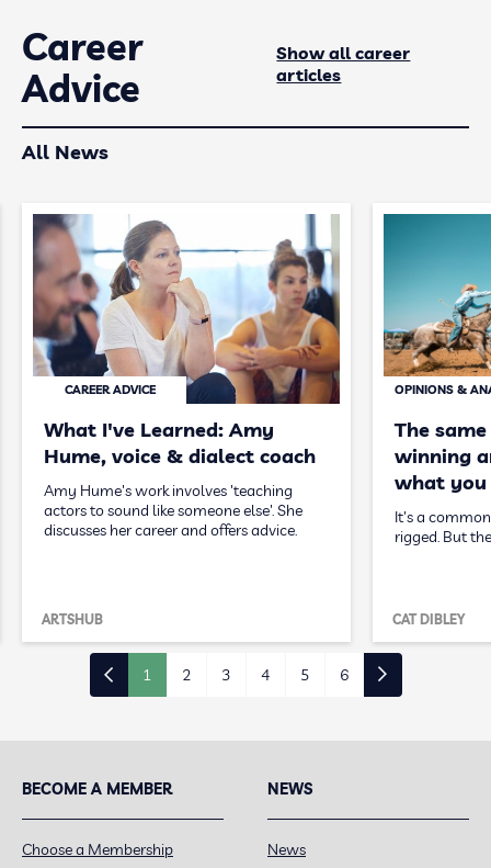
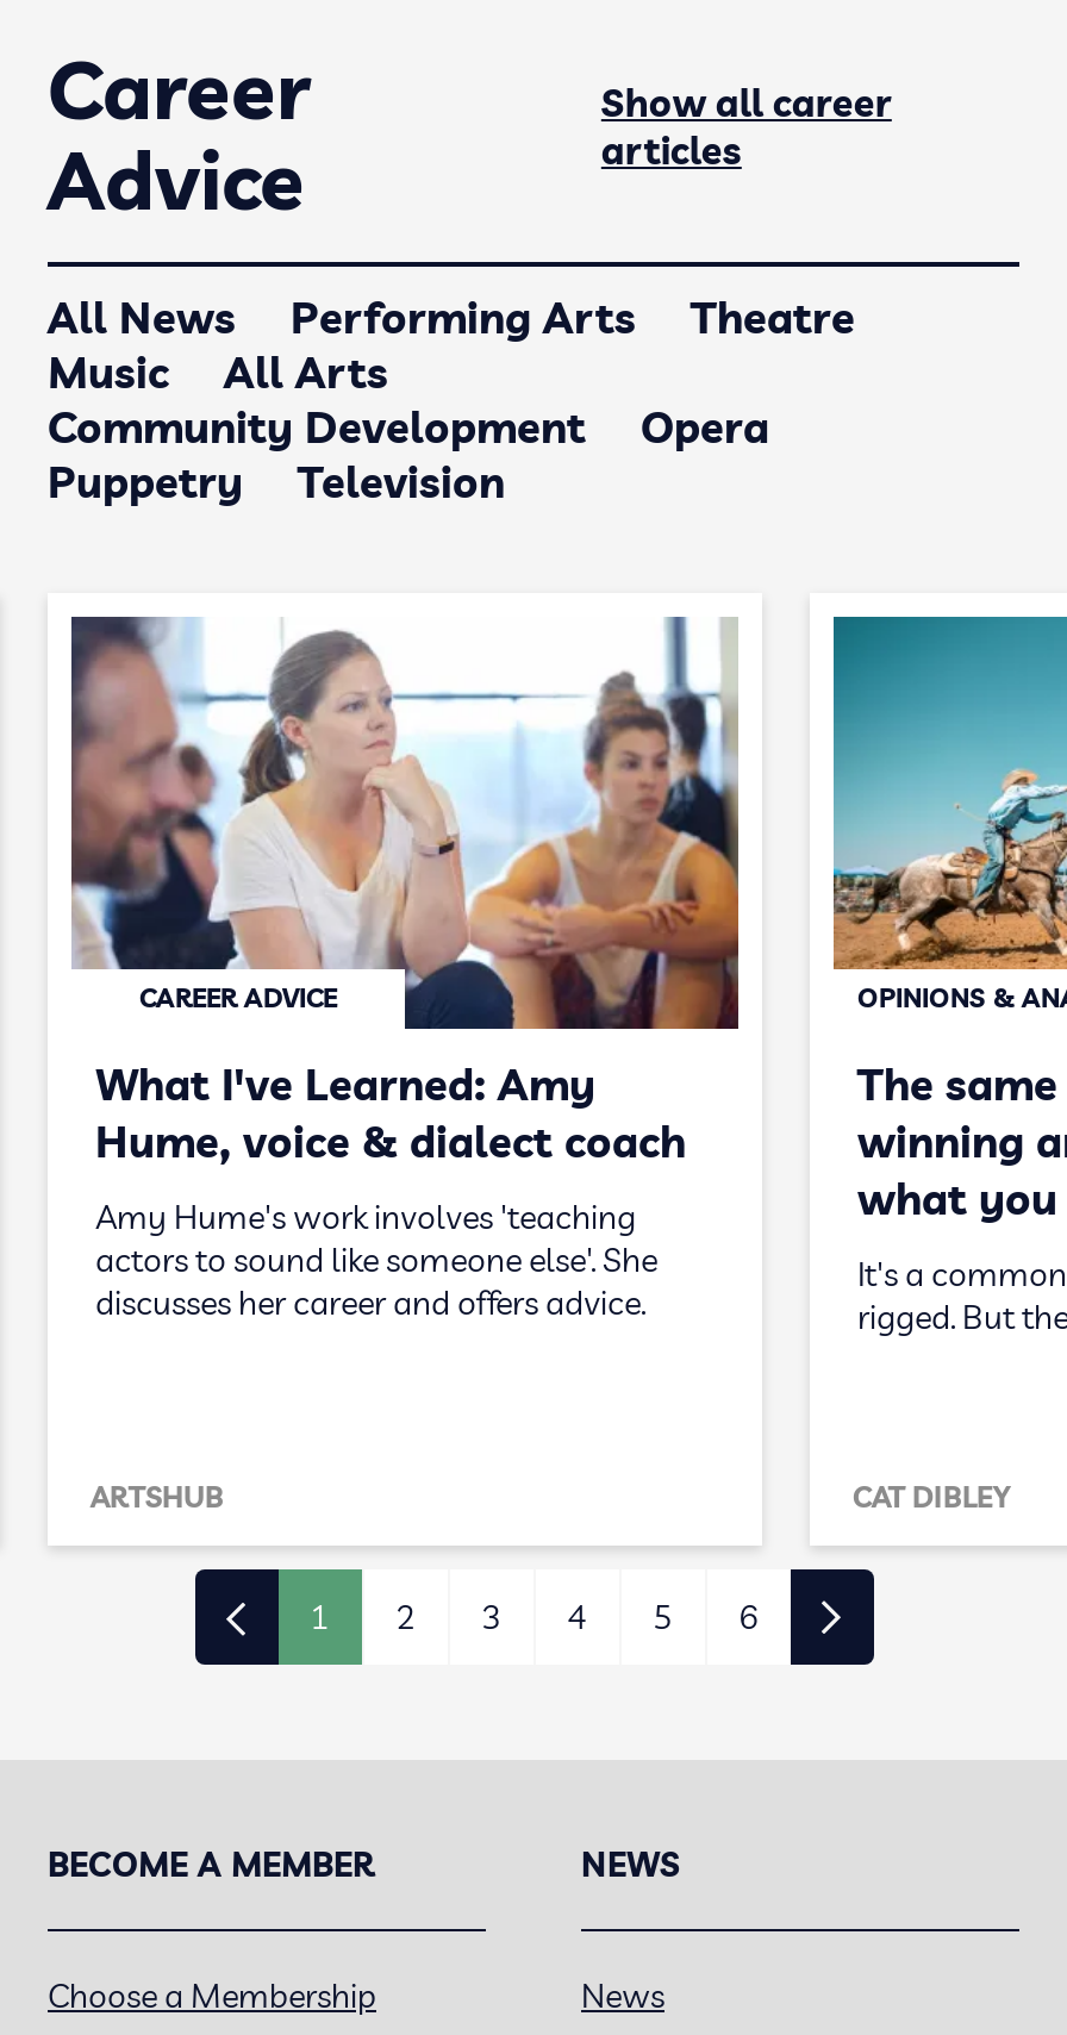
none -> [48,292,855,511] Performing Arts | Theatre | Music | All Arts | Community Development | Opera | Puppetry | Television

